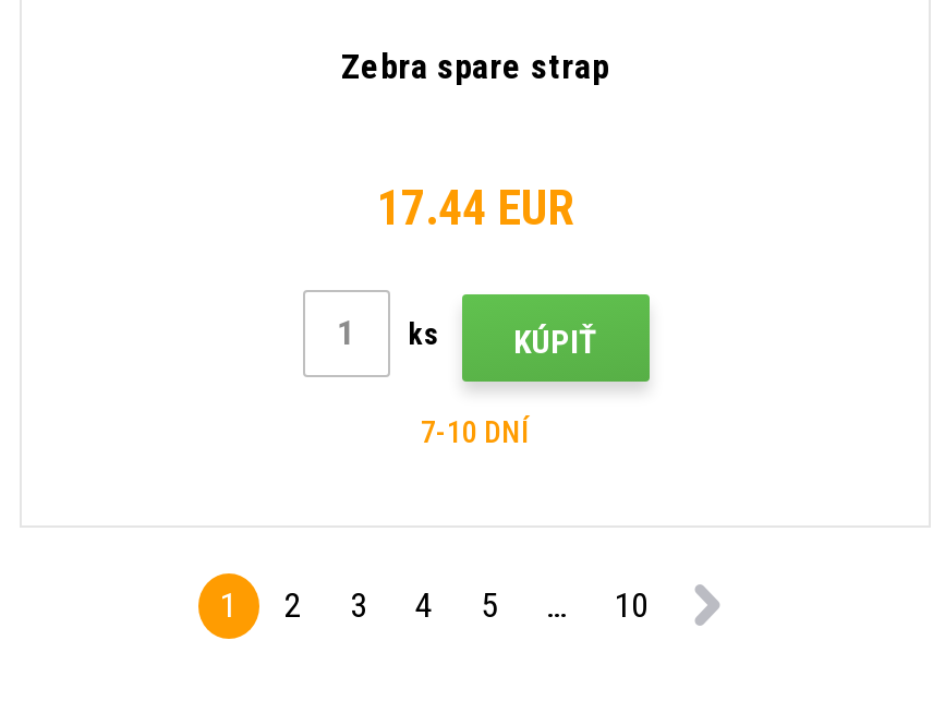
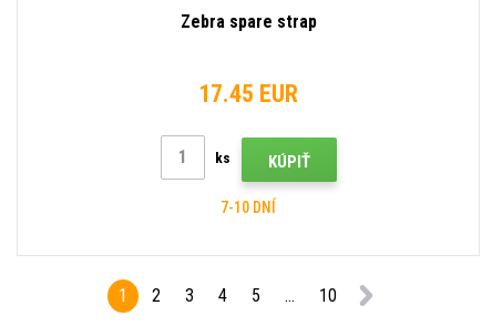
[377,181,573,235] 17.44 EUR -> [198,80,298,107] 17.45 EUR

